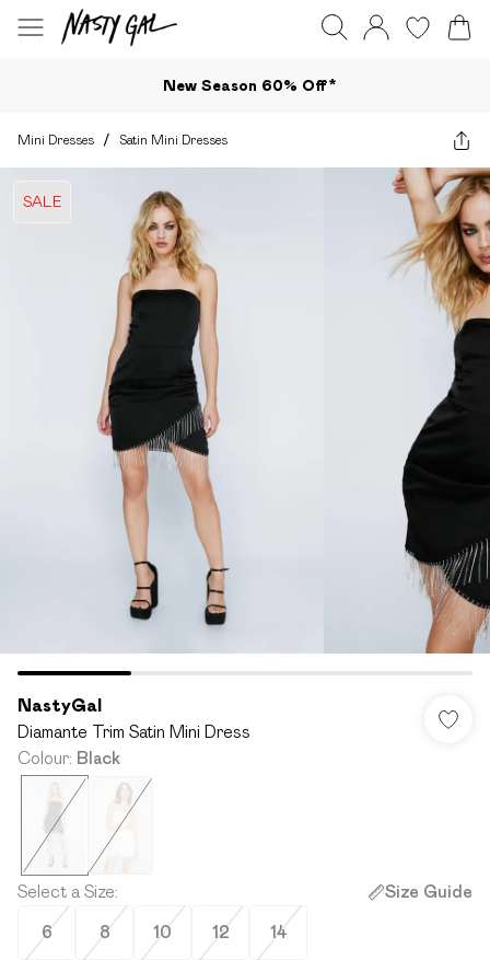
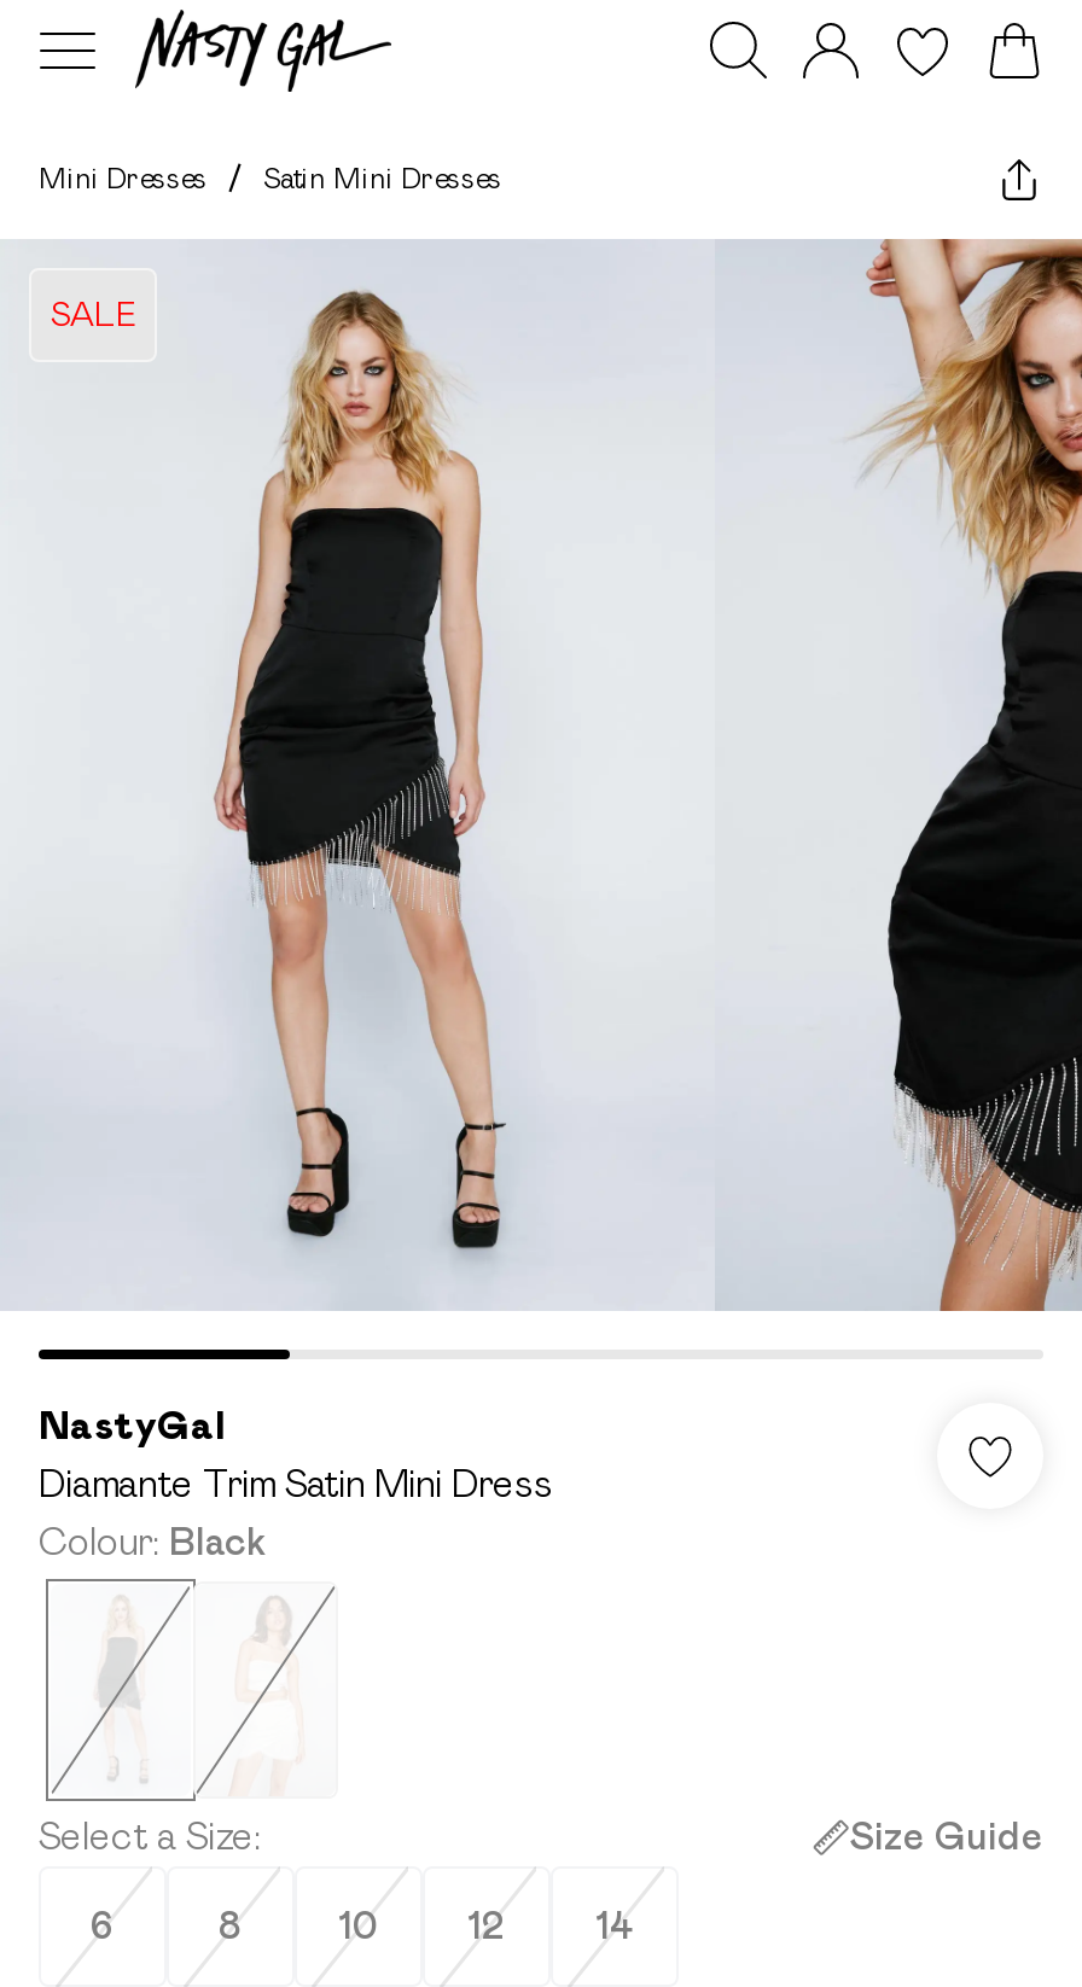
[162,76,336,94] New Season 60% Off* -> none

